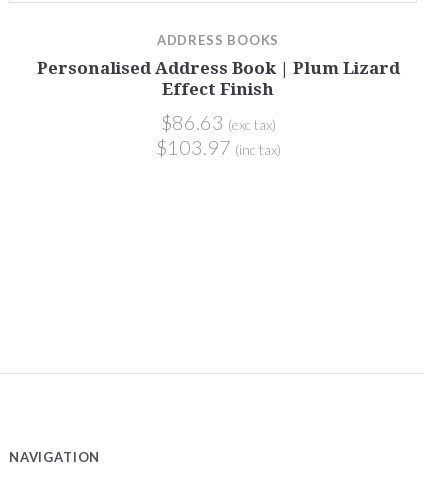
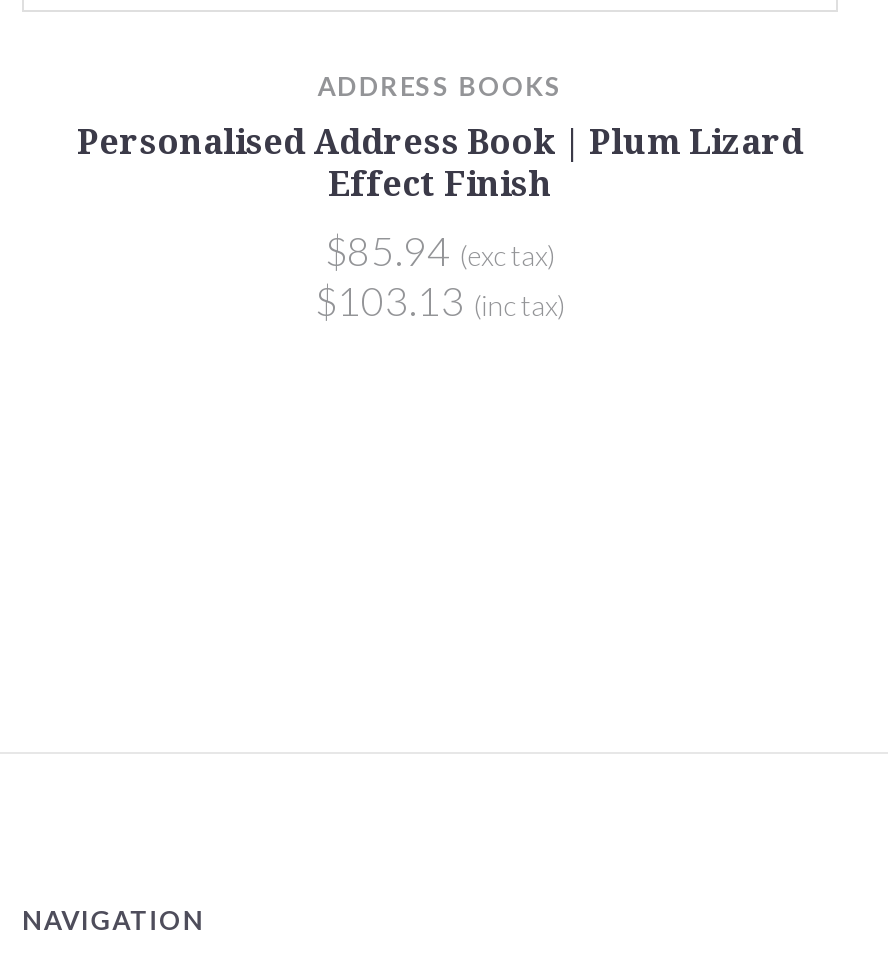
[160,110,275,134] $86.63 (exc tax) -> [325,226,555,274] $85.94 (exc tax)
[155,135,280,159] $103.97 (inc tax) -> [315,276,565,324] $103.13 (inc tax)

